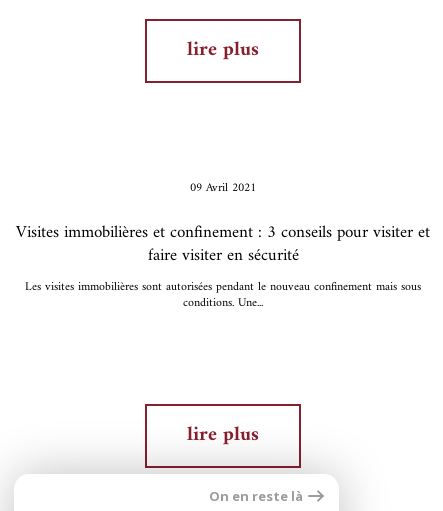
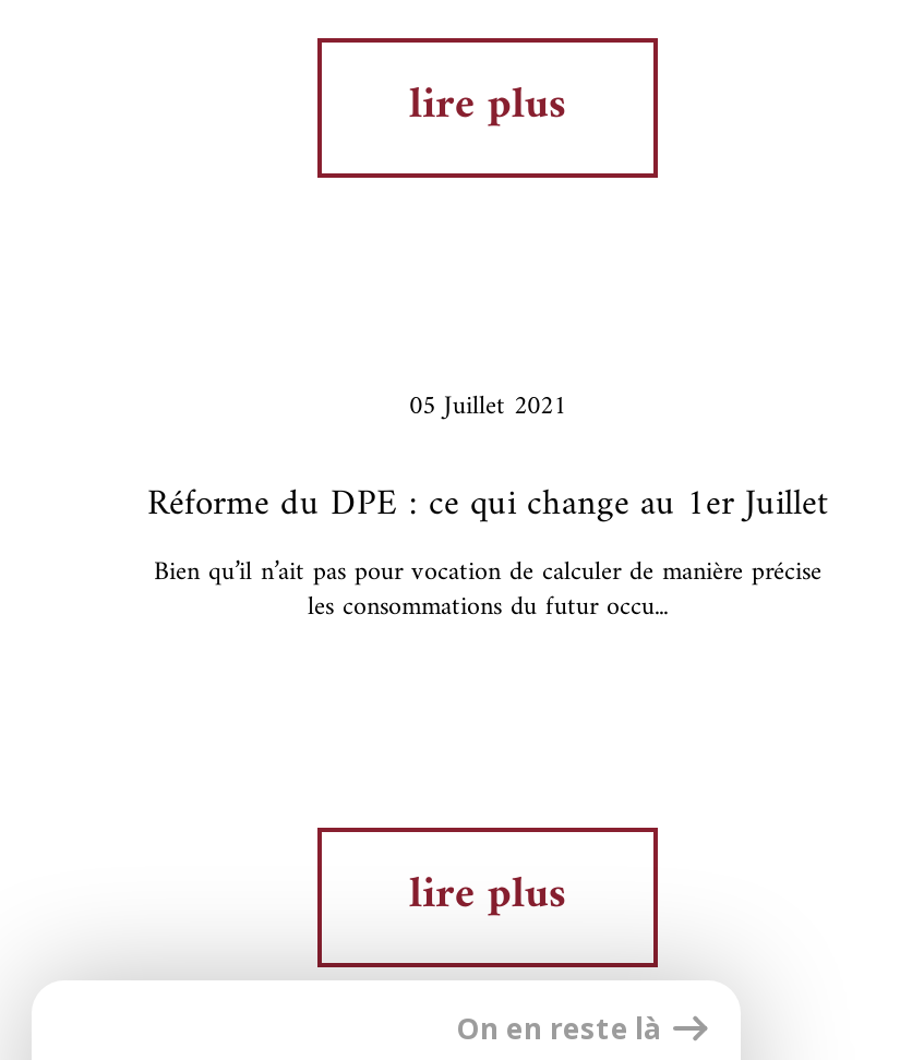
[190,178,256,199] 09 Avril 2021 -> [409,384,566,430] 05 Juillet 2021
[16,218,430,314] Visites immobilières et confinement : 3 conseils pour visiter et | faire visiter en sécurité | Les visites immobilières sont autorisées pendant le nouveau confinement mais sous | conditions. Une... -> [147,471,828,631] Réforme du DPE : ce qui change au 1er Juillet | Bien qu’il n’ait pas pour vocation de calculer de manière précise | les consommations du futur occu...

